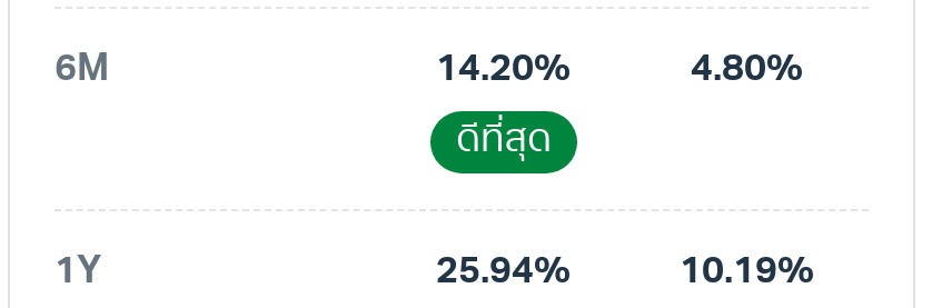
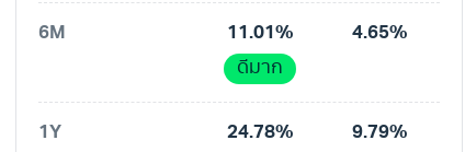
[436,52,572,89] 14.20% -> [226,24,293,43] 11.01%
[691,52,804,89] 4.80% -> [352,24,408,43] 4.65%
[456,123,552,161] ดีที่สุด -> [237,59,283,78] ดีมาก
[436,254,572,292] 25.94% -> [226,124,293,142] 24.78%
[680,254,815,292] 10.19% -> [352,124,408,142] 9.79%

